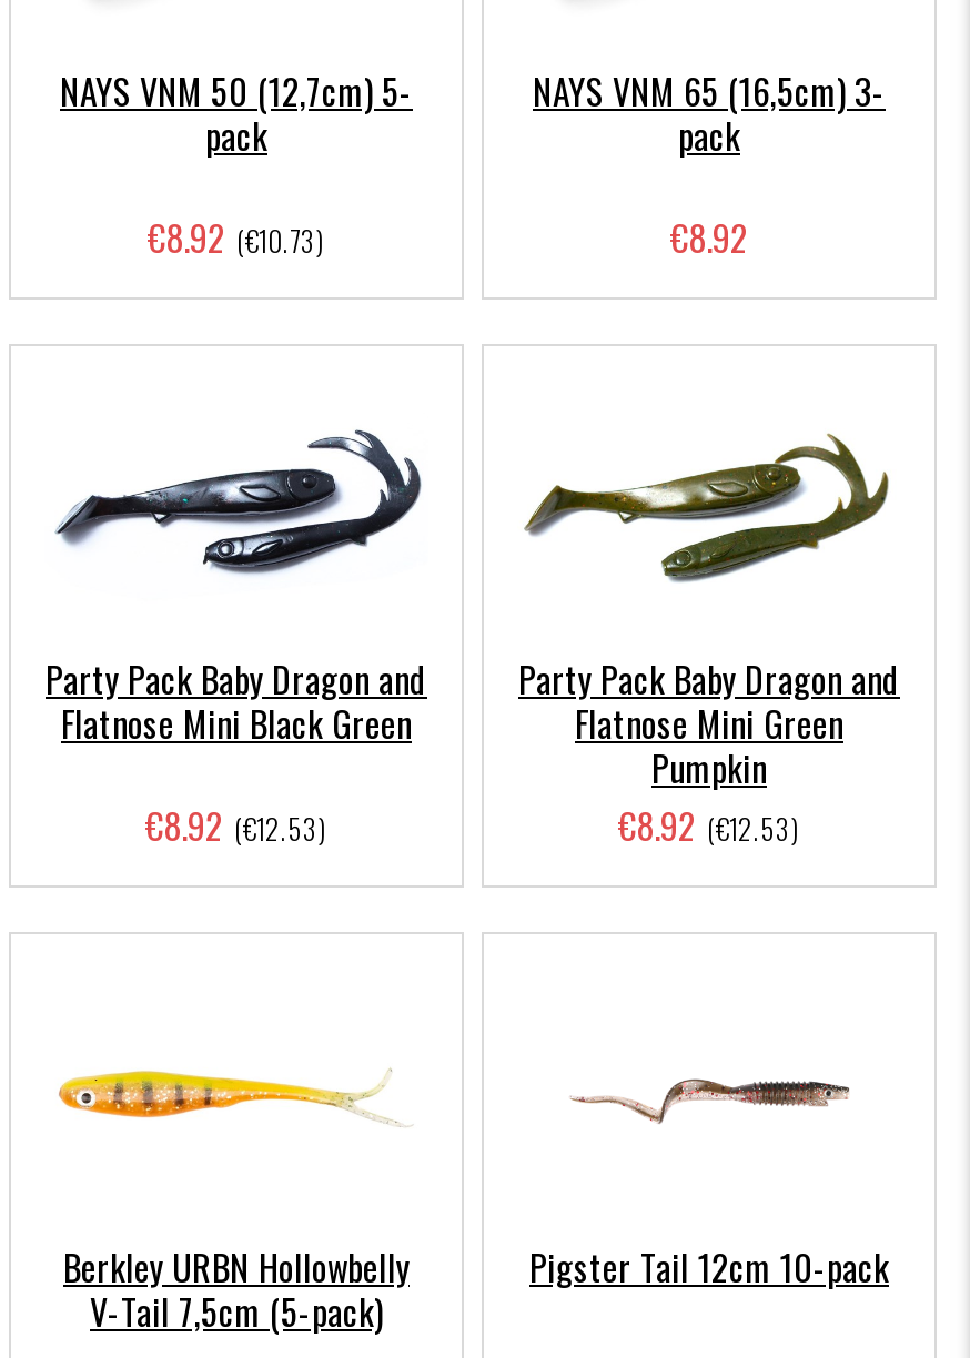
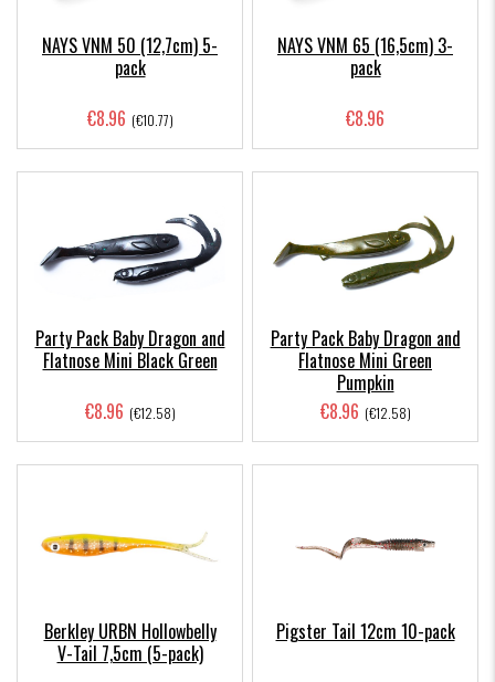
[148,211,325,265] €8.92 (€10.73) -> [87,105,173,132] €8.96 (€10.77)
[670,211,748,265] €8.92 -> [346,105,385,132] €8.96
[145,799,327,853] €8.92 (€12.53) -> [85,398,175,425] €8.96 (€12.58)
[618,799,800,853] €8.92 (€12.53) -> [320,398,410,425] €8.96 (€12.58)

